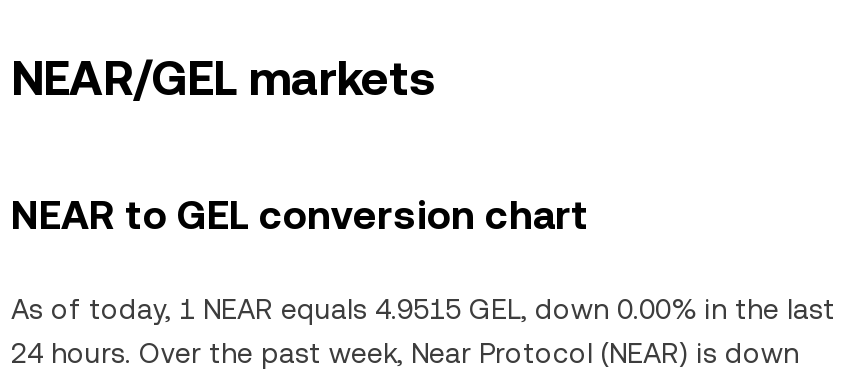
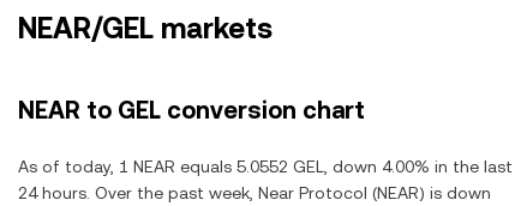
[11,293,835,325] As of today, 1 NEAR equals 4.9515 GEL, down 0.00% in the last -> [18,157,513,176] As of today, 1 NEAR equals 5.0552 GEL, down 4.00% in the last

